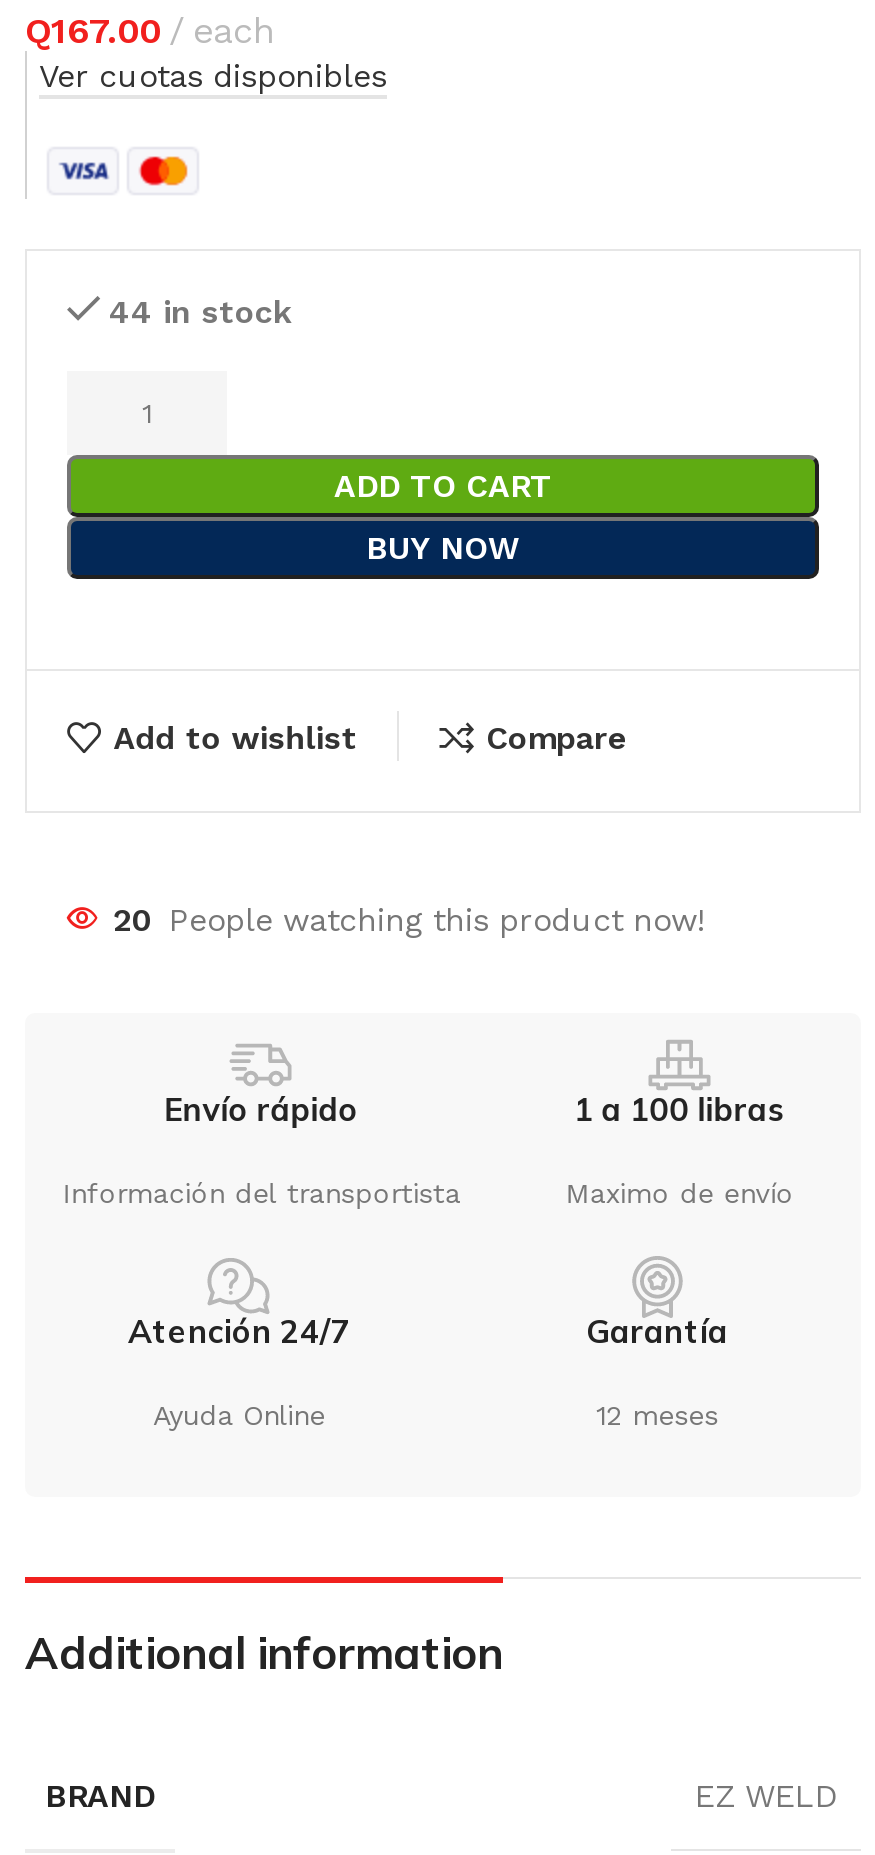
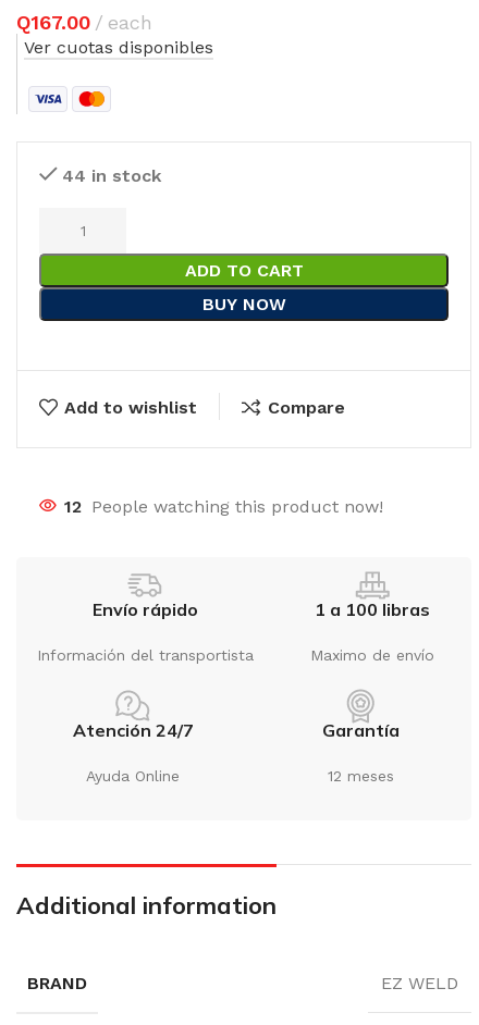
[113,901,705,939] 20 People watching this product now! -> [64,496,383,517] 12 People watching this product now!

